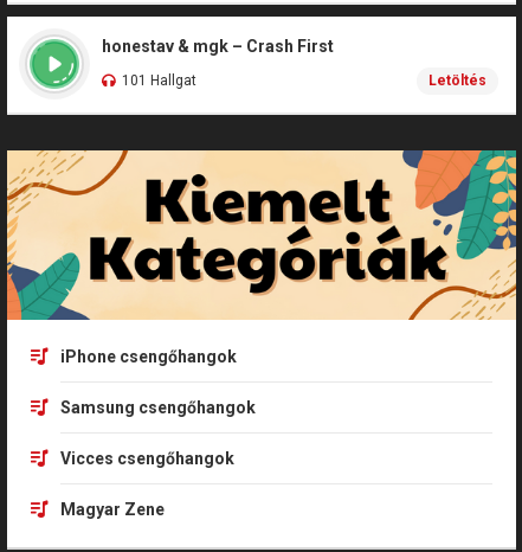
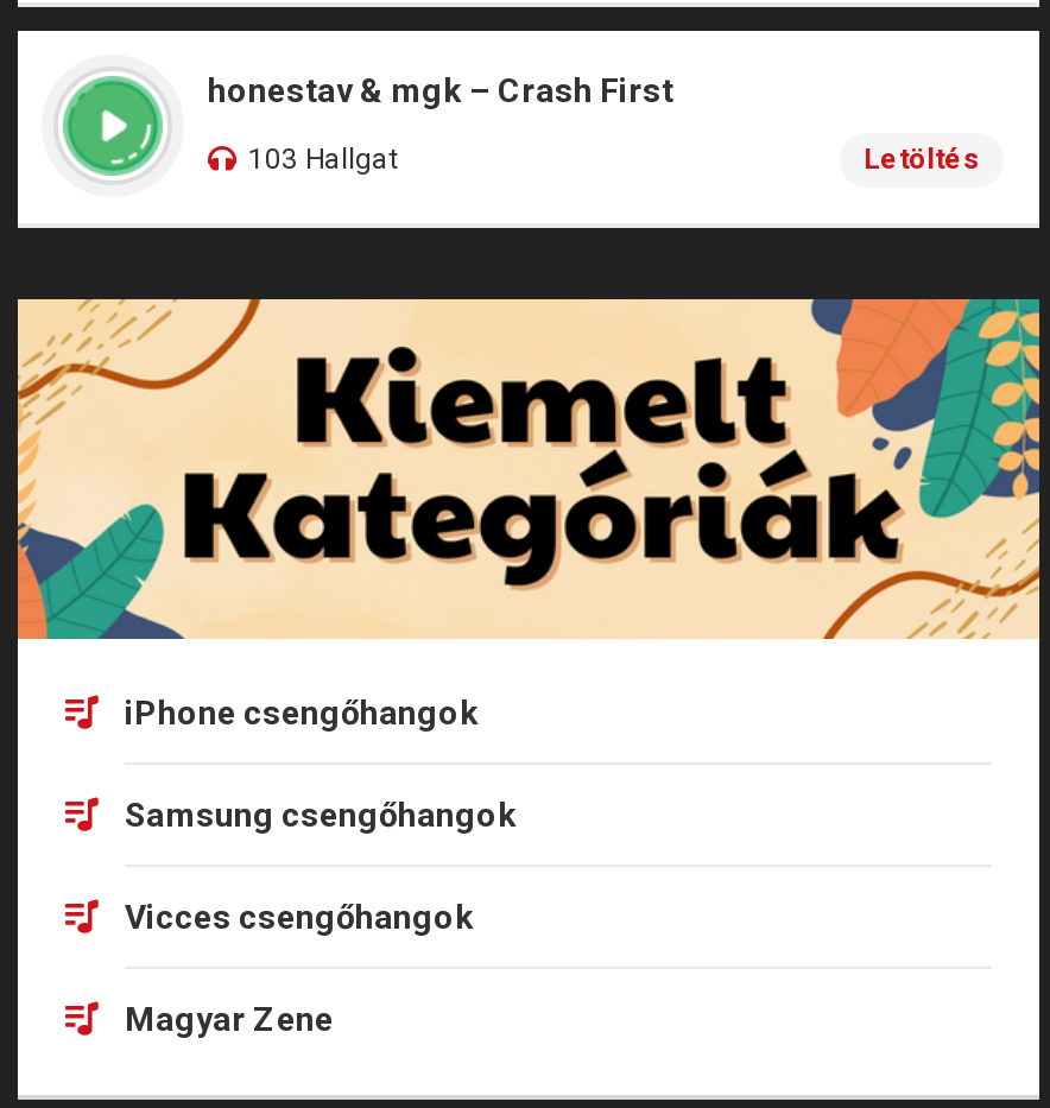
[122,72,196,89] 101 Hallgat -> [248,143,398,176] 103 Hallgat

